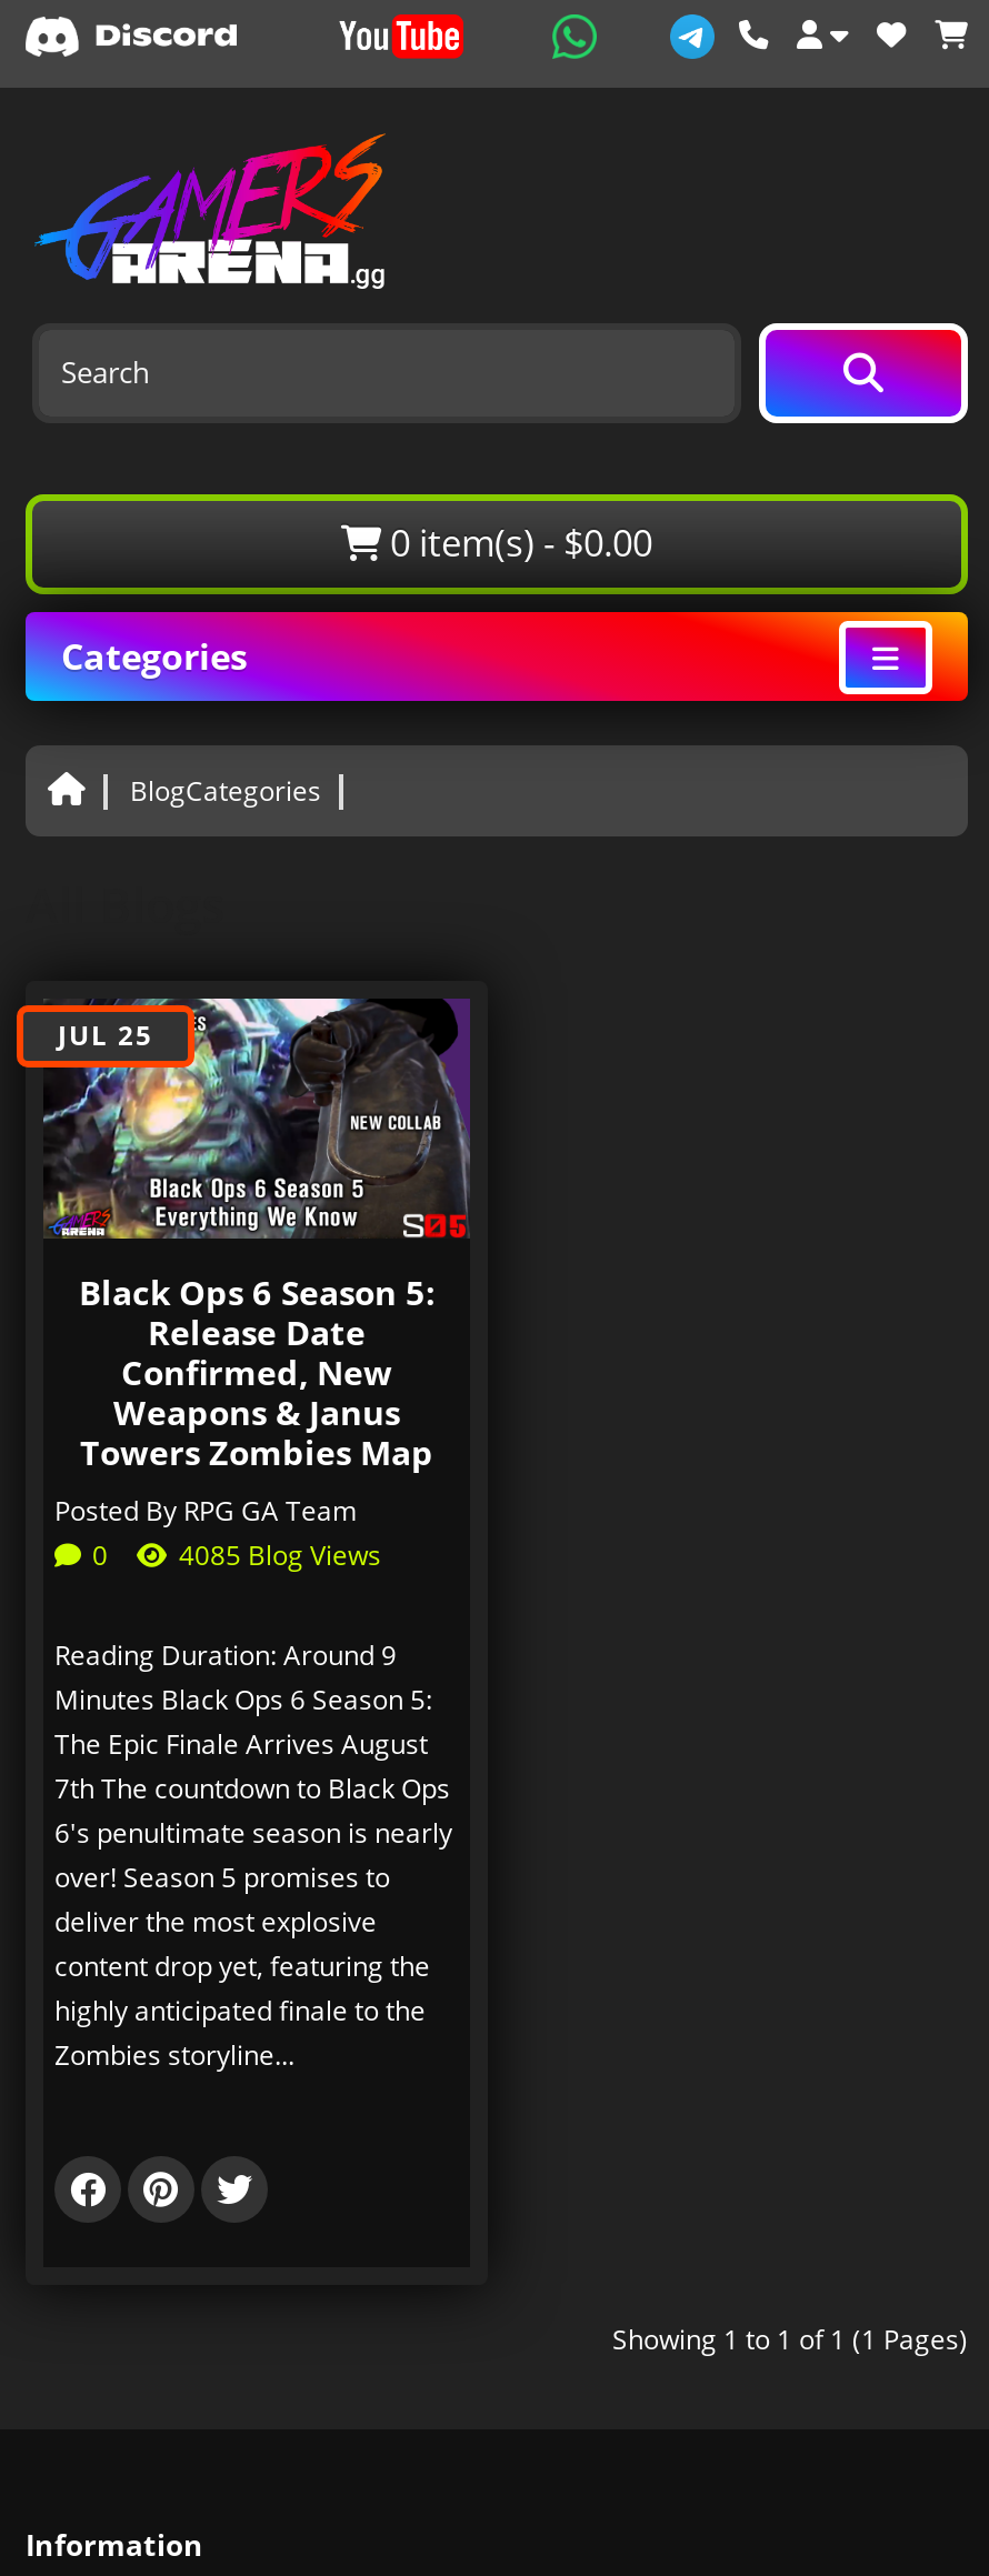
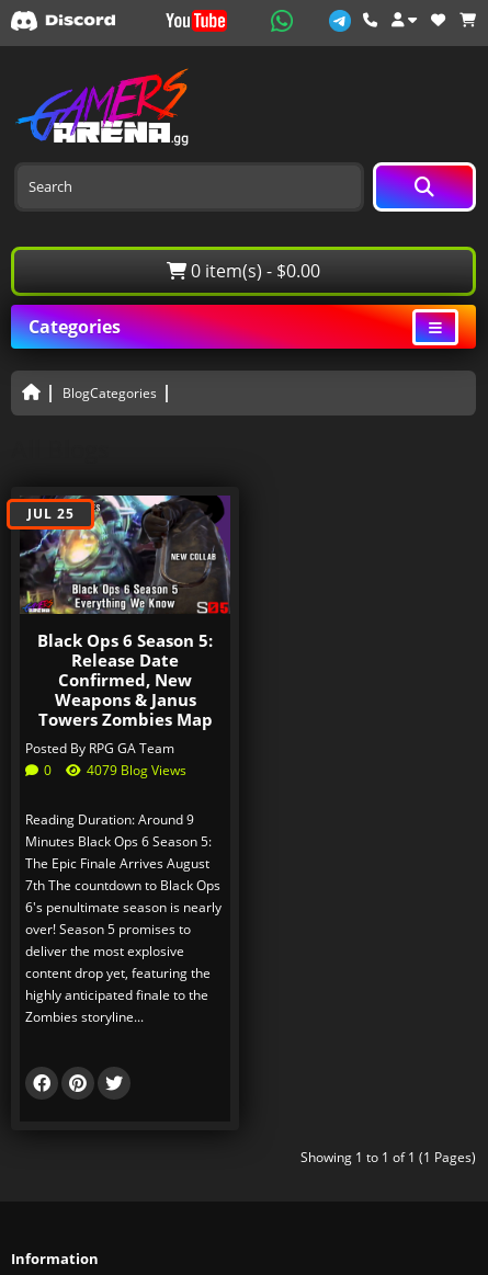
[92,1537,381,1575] 0 4085 Blog Views -> [44,761,186,780] 0 4079 Blog Views

